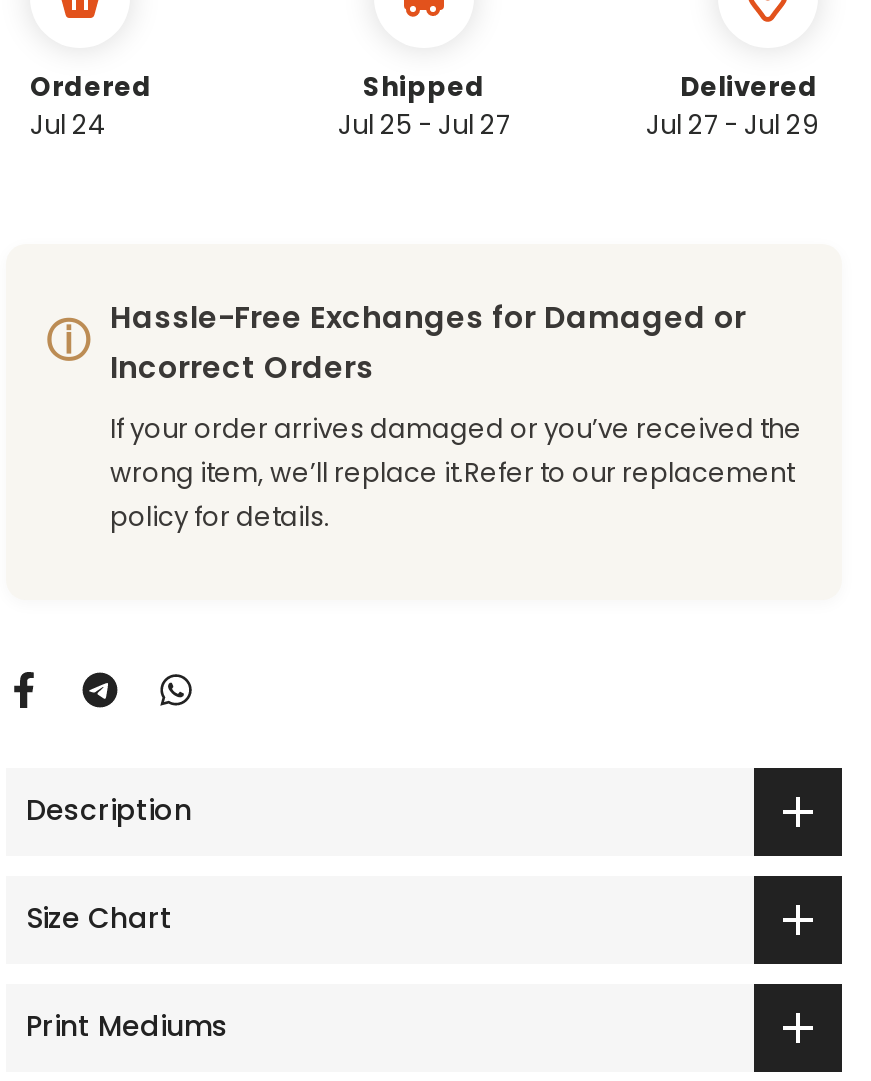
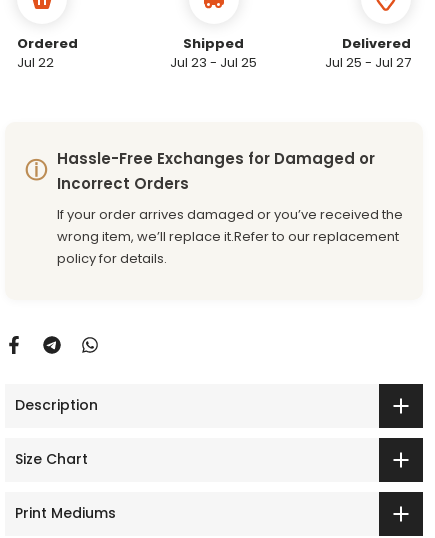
[30,105,106,143] Jul 24 -> [17,53,54,72] Jul 22
[338,105,510,143] Jul 25 - Jul 27 -> [170,53,257,72] Jul 23 - Jul 25
[646,105,818,143] Jul 27 - Jul 29 -> [325,53,411,72] Jul 25 - Jul 27

